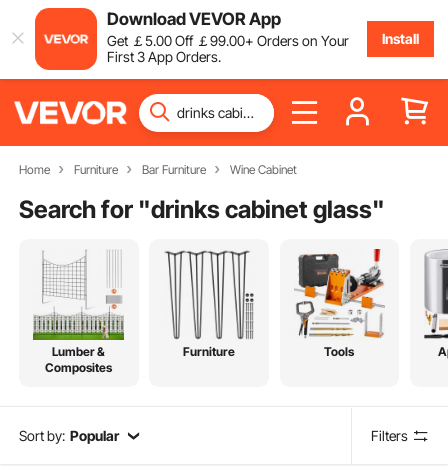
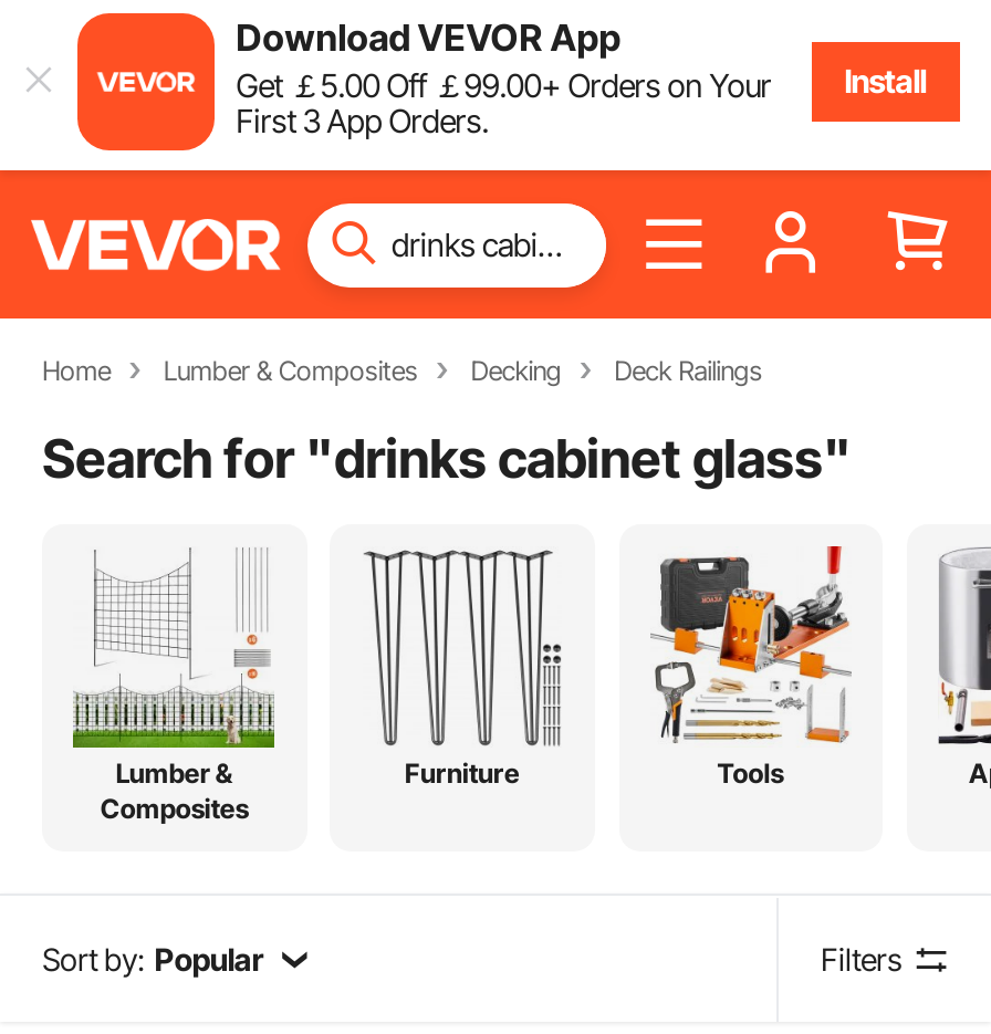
[74,162,297,177] Furniture | Bar Furniture | Wine Cabinet -> [164,354,762,387] Lumber & Composites | Decking | Deck Railings

